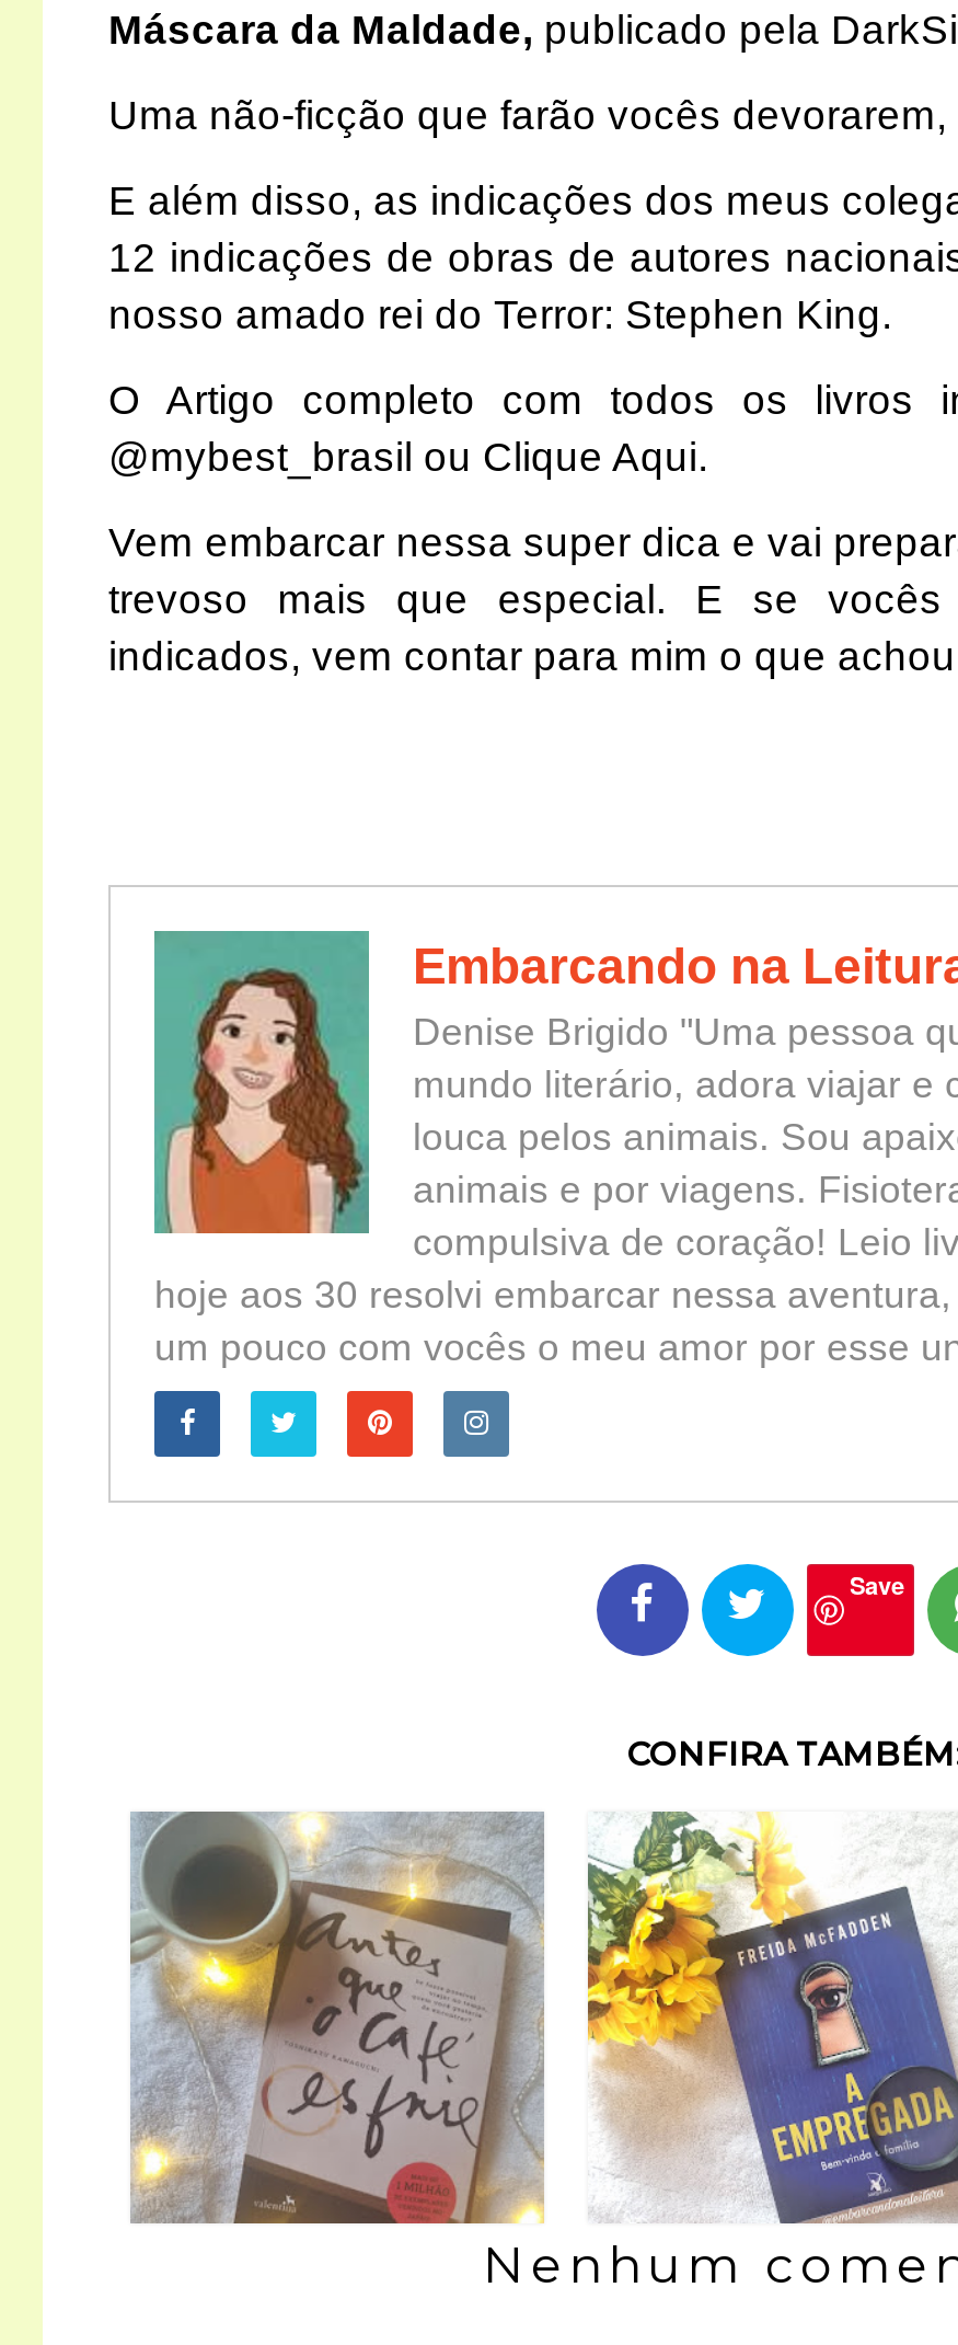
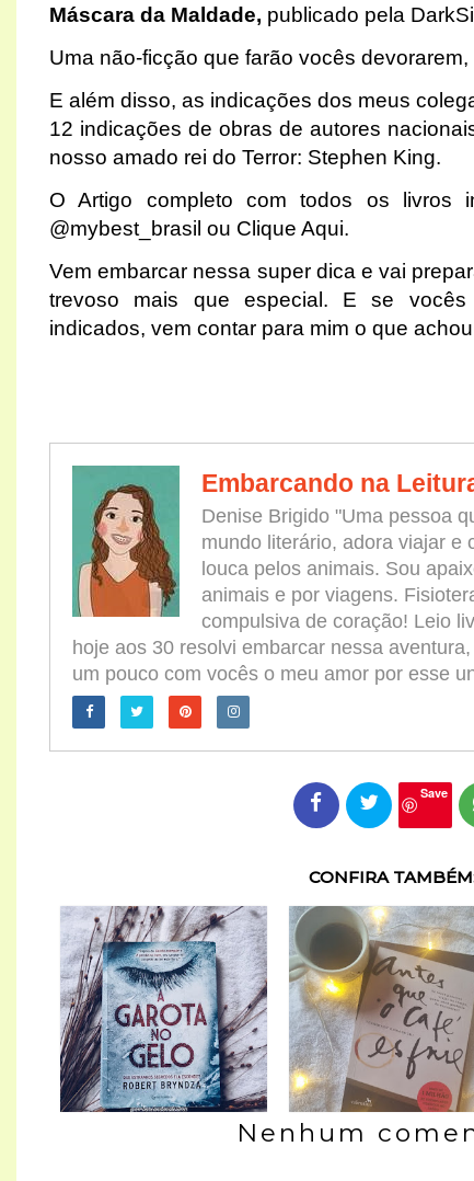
[130,1812,544,2226] [image] -> [59,905,268,1113] [image]
[586,1812,951,2223] [image] -> [289,905,471,1113] [image]

